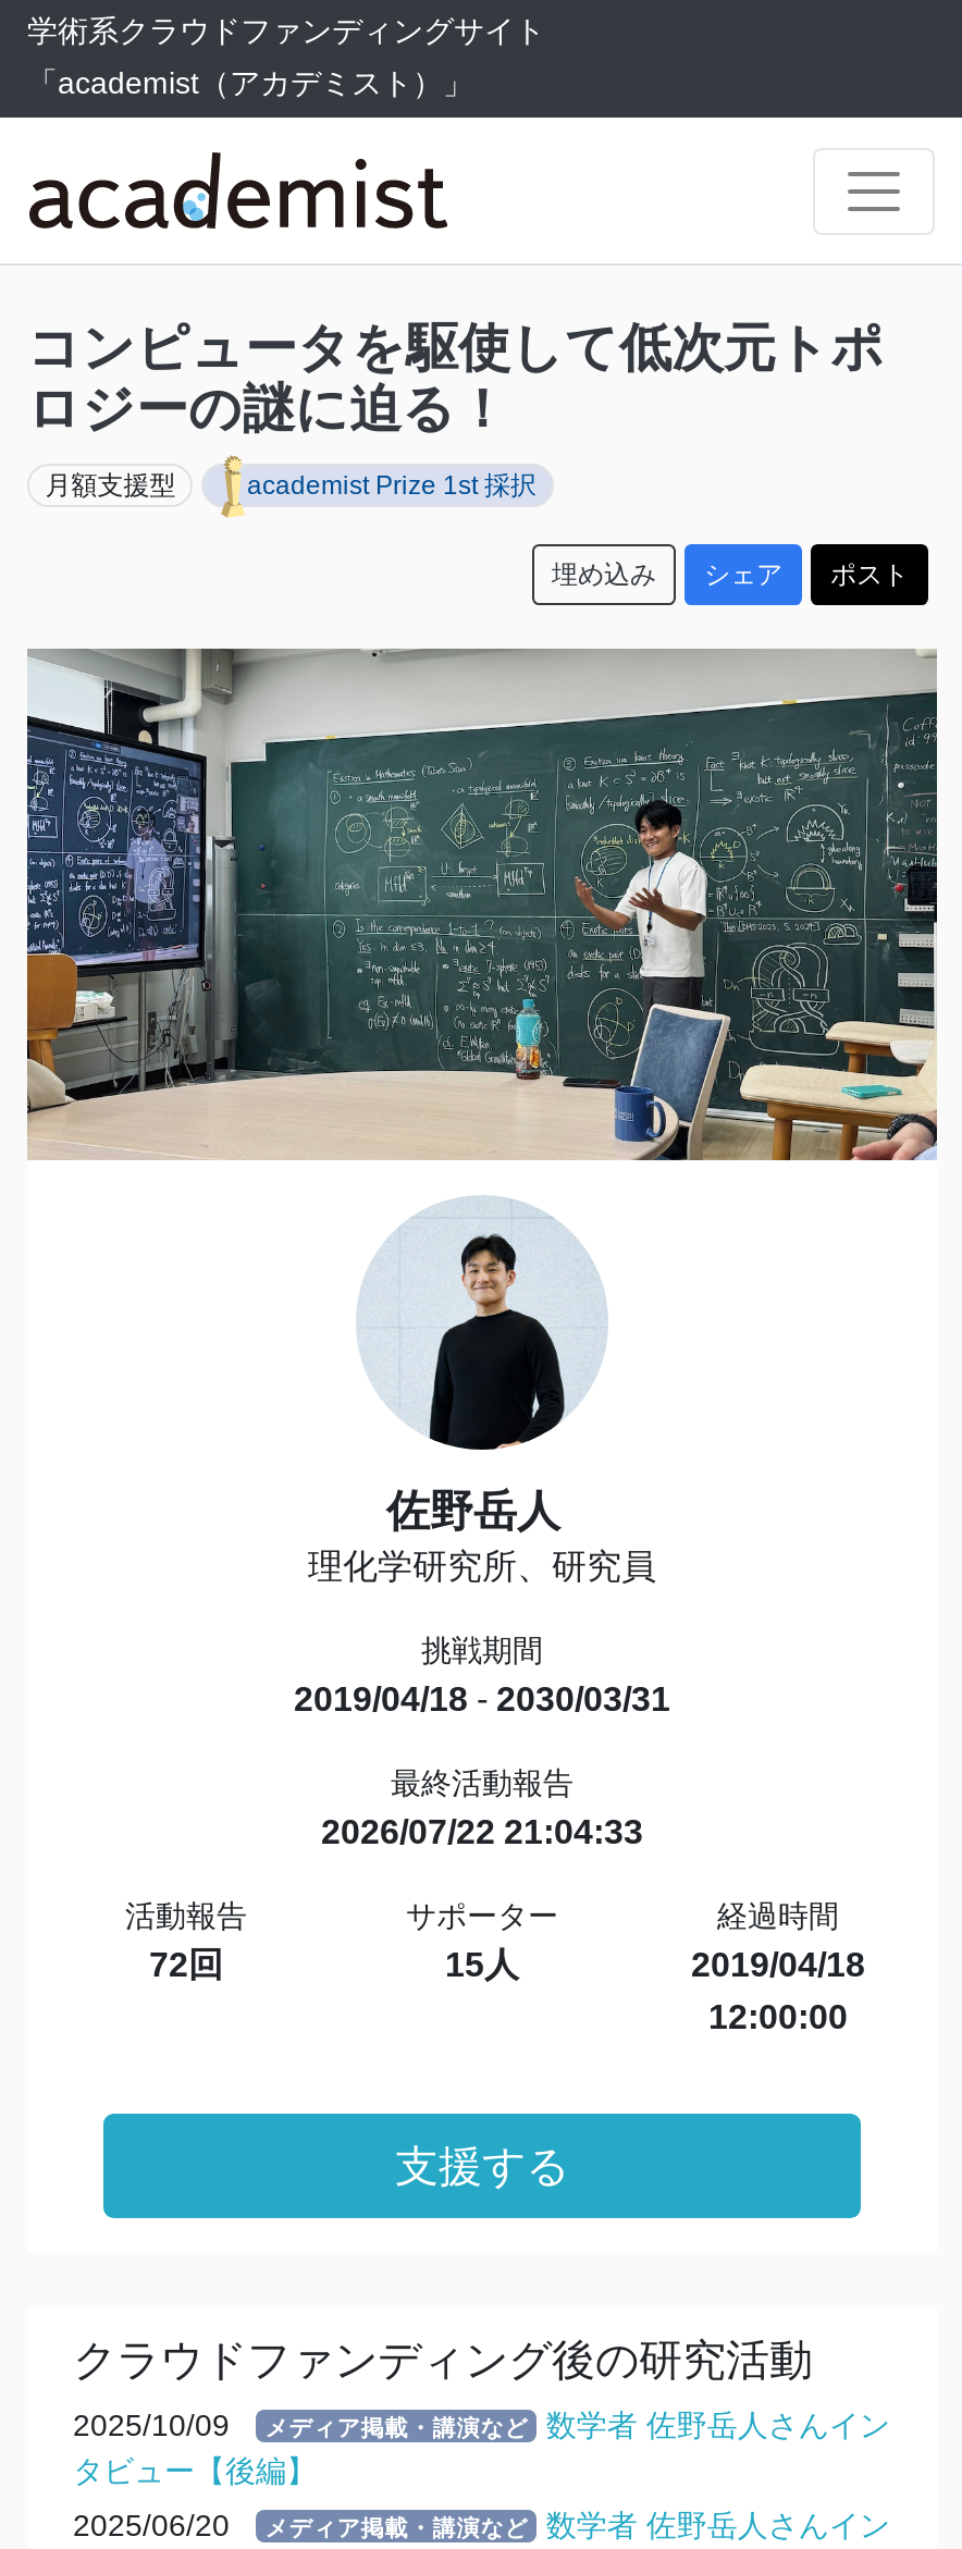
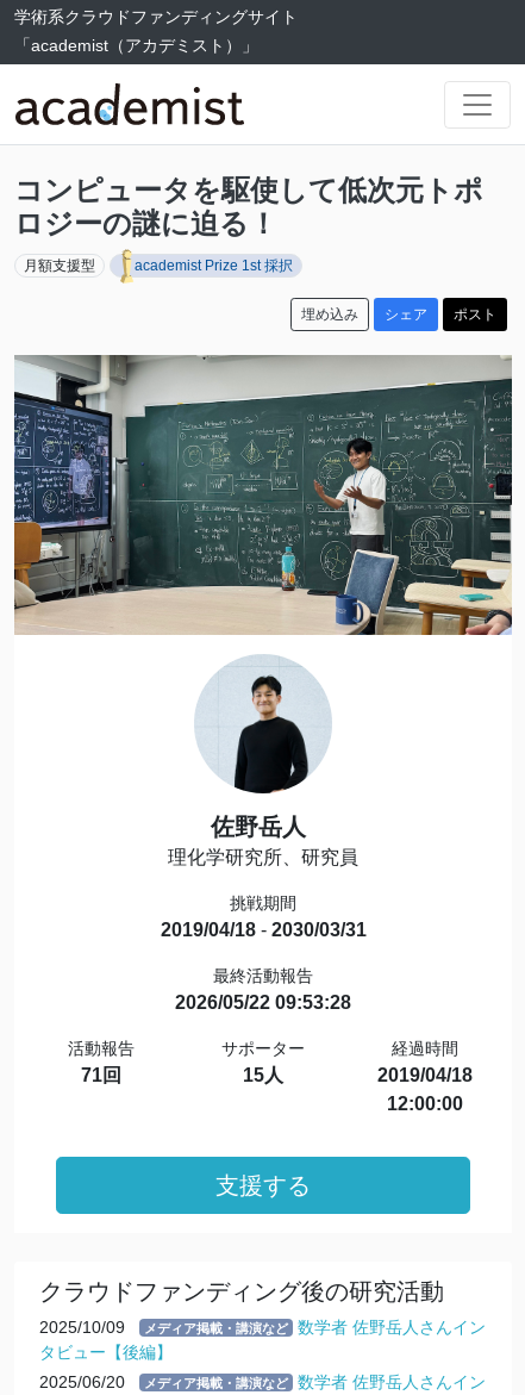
[321,1813,643,1850] 2026/07/22 21:04:33 -> [175,992,351,1012] 2026/05/22 09:53:28
[149,1946,223,1983] 72回 -> [81,1065,121,1085] 71回

